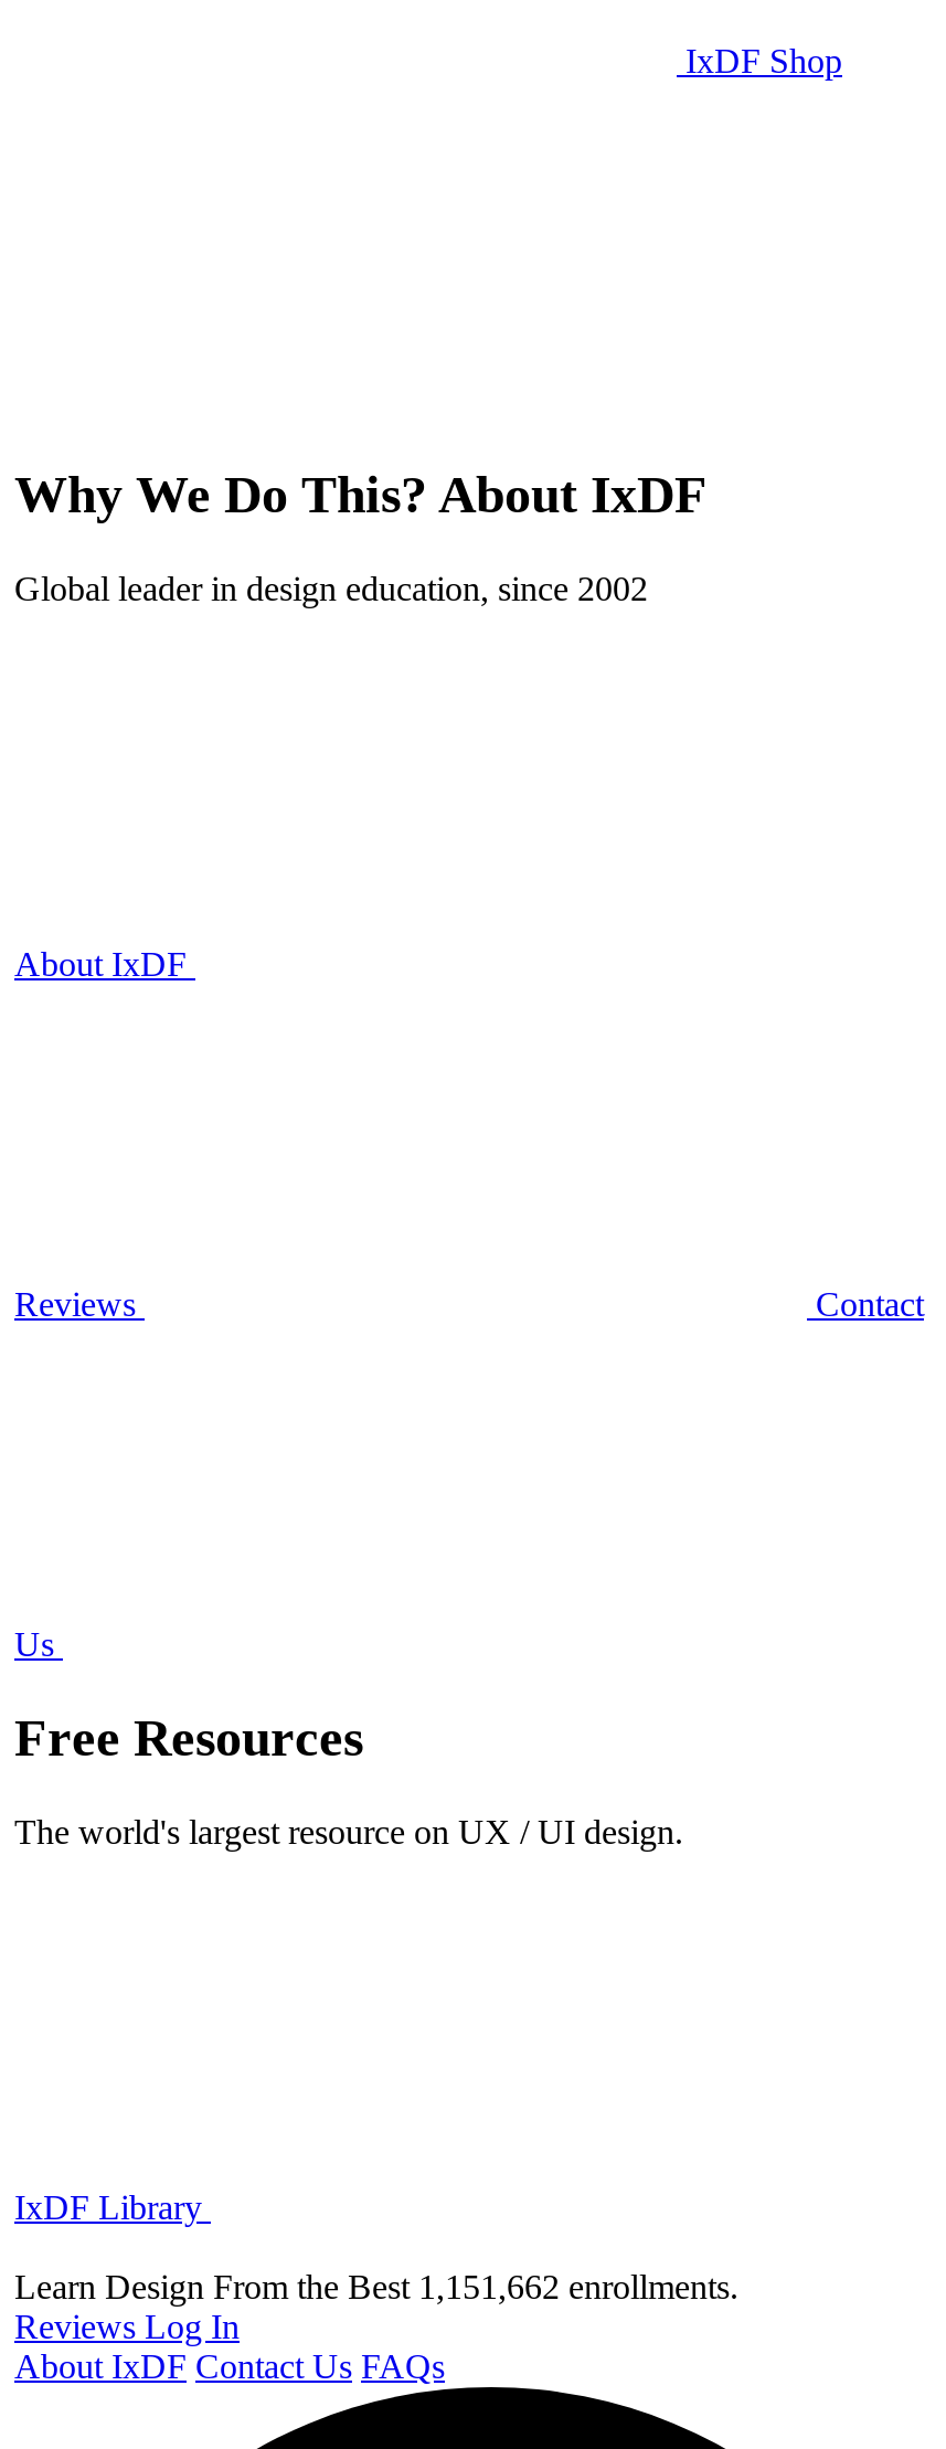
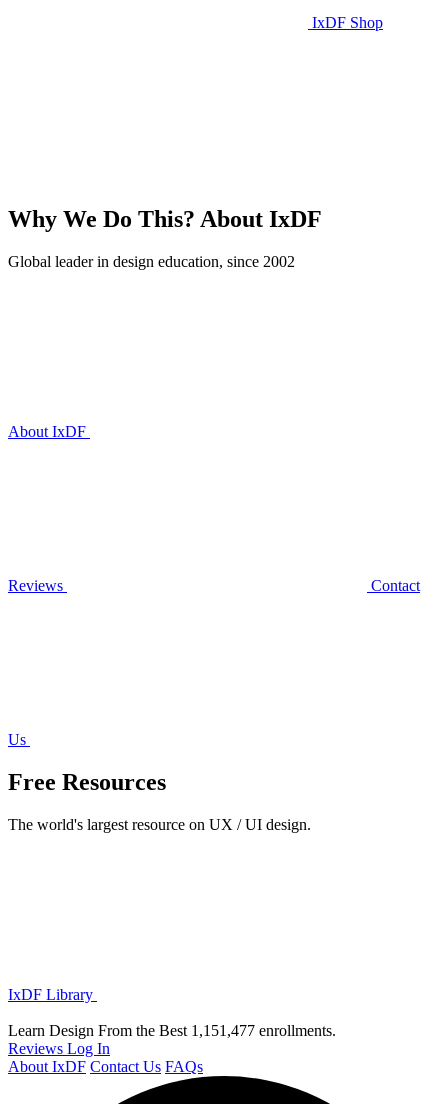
[14,2267,738,2305] Learn Design From the Best 1,151,662 enrollments. -> [8,1022,336,1039] Learn Design From the Best 1,151,477 enrollments.

